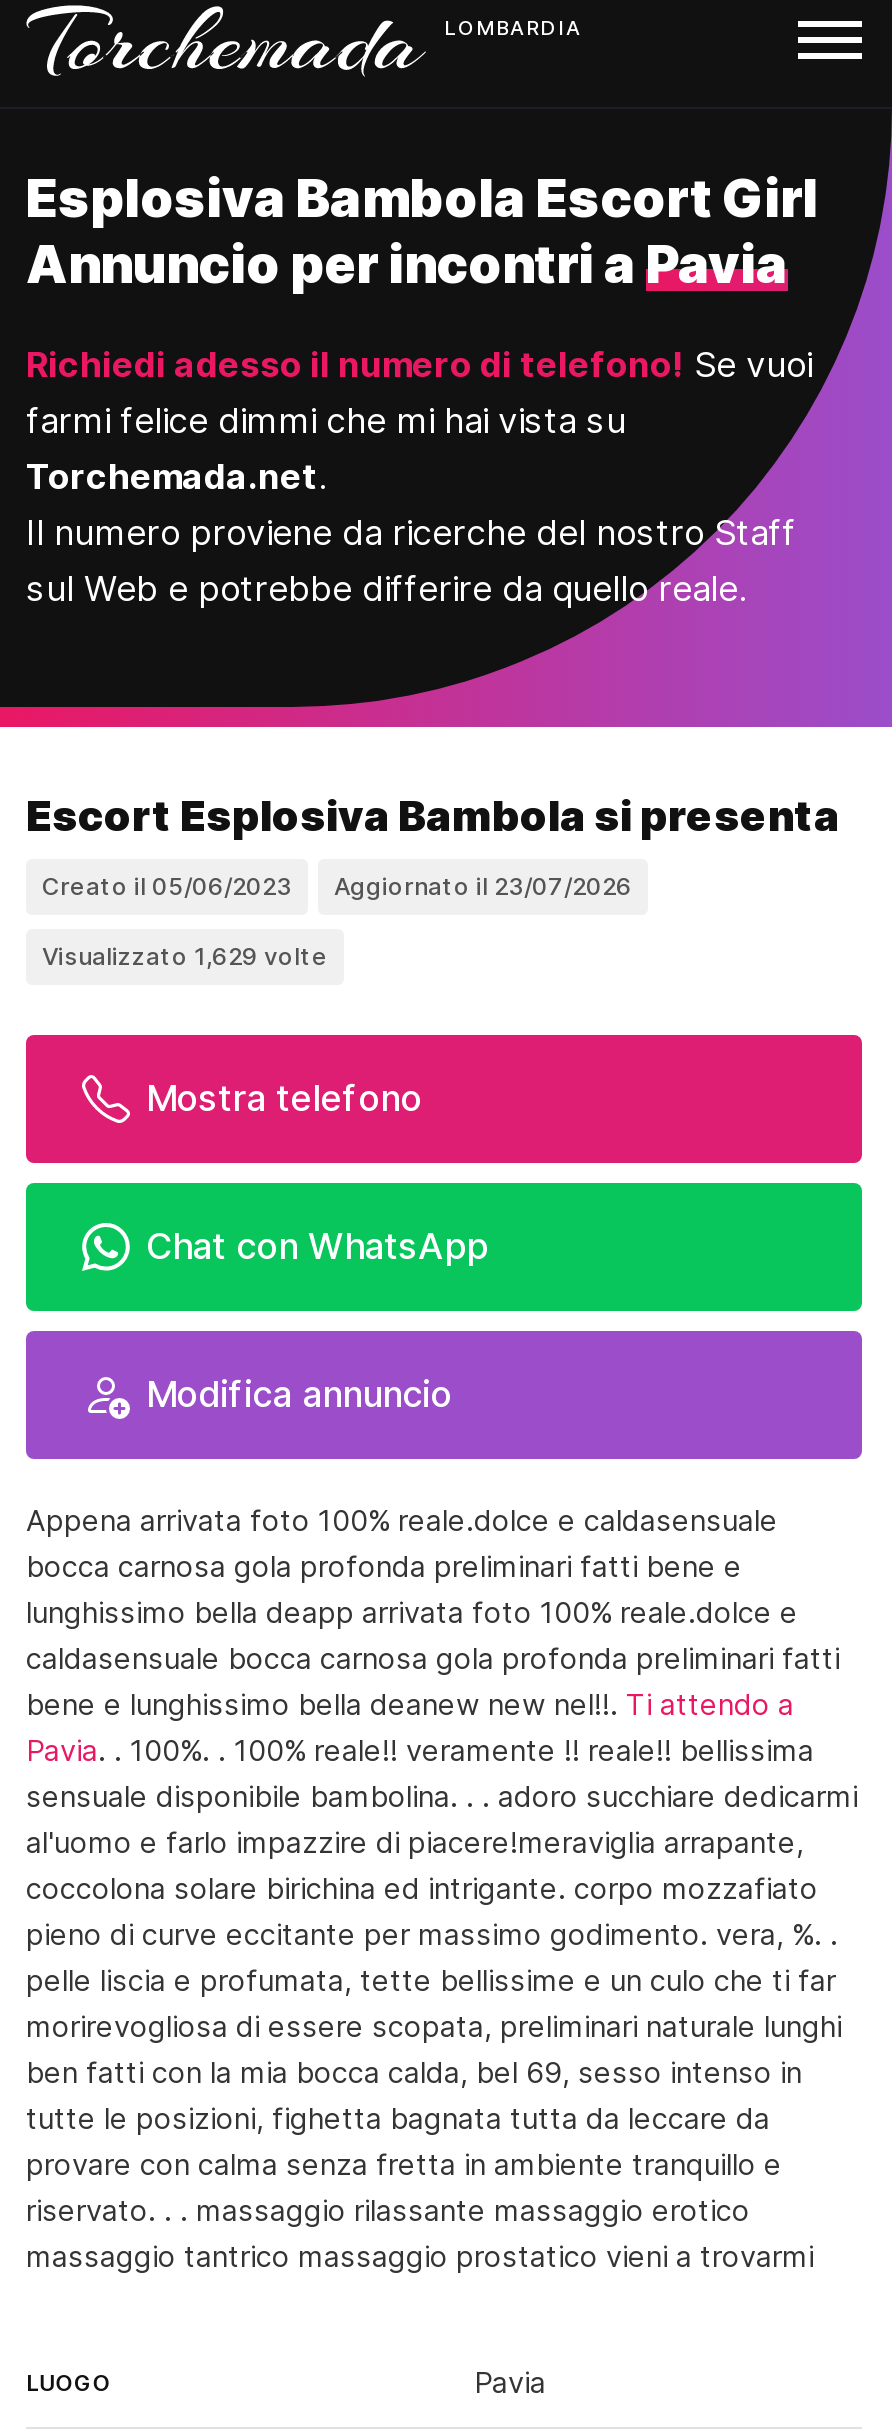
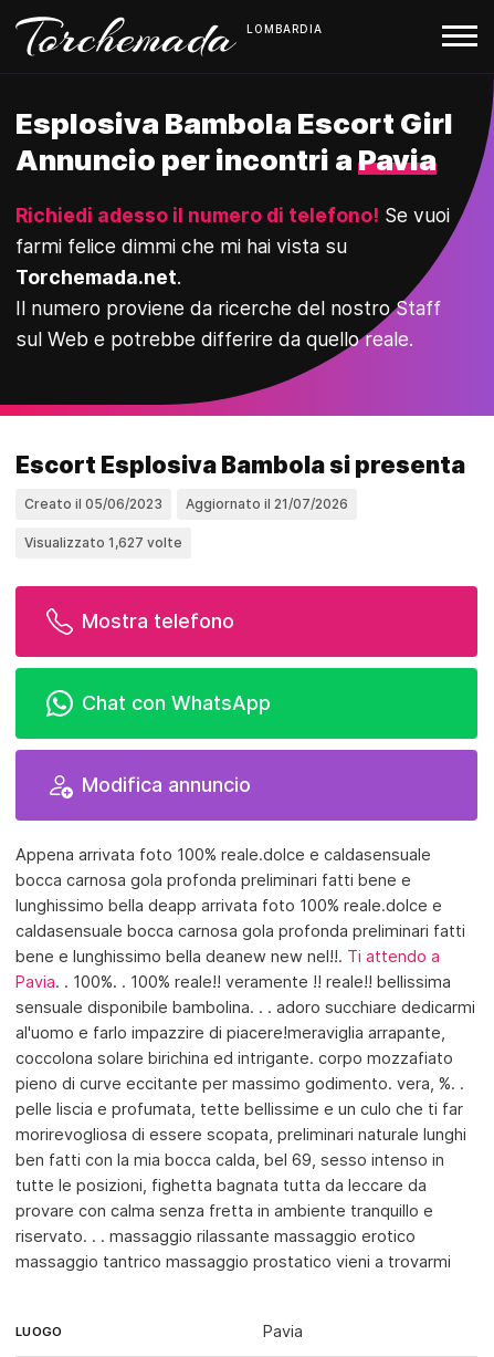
[334,871,632,901] Aggiornato il 23/07/2026 -> [186,495,348,512] Aggiornato il 21/07/2026
[42,941,328,971] Visualizzato 1,629 volte -> [24,534,182,551] Visualizzato 1,627 volte

